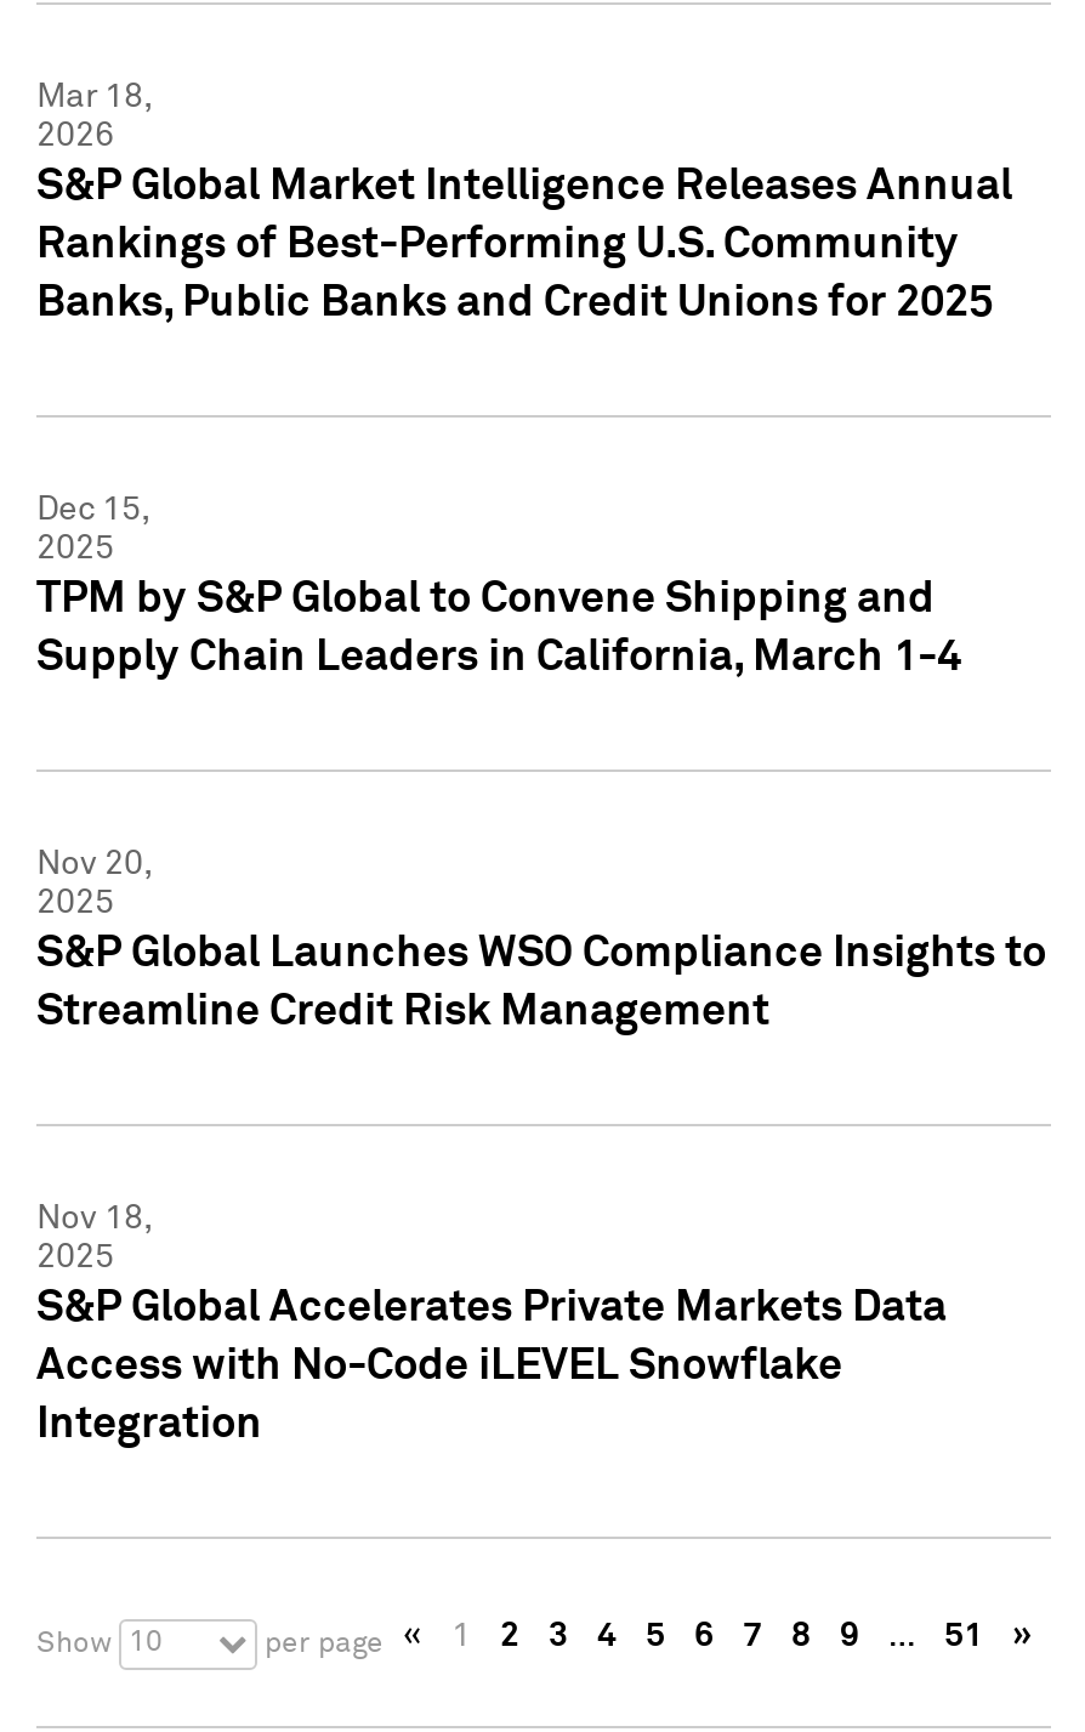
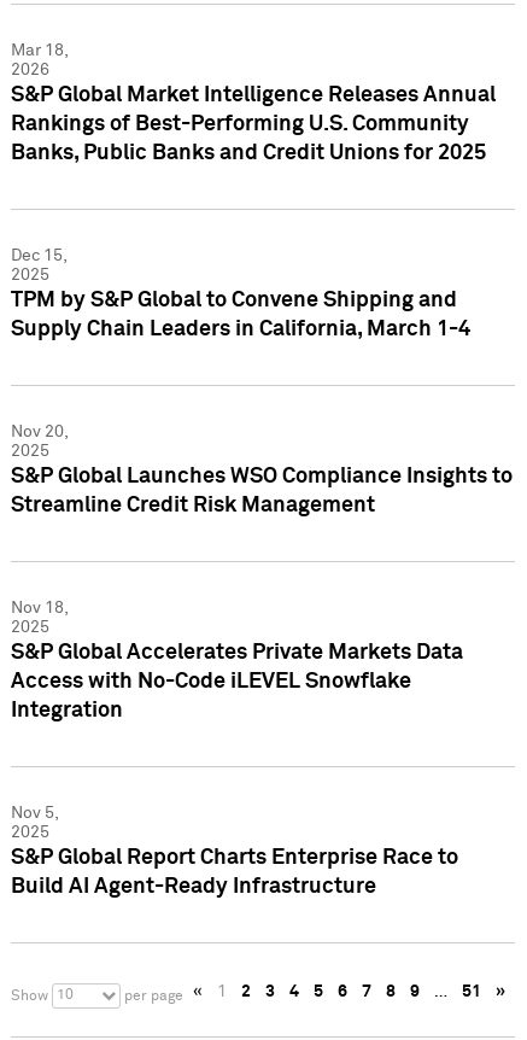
none -> [11,805,458,898] Nov 5, | 2025 | S&P Global Report Charts Enterprise Race to | Build AI Agent-Ready Infrastructure

